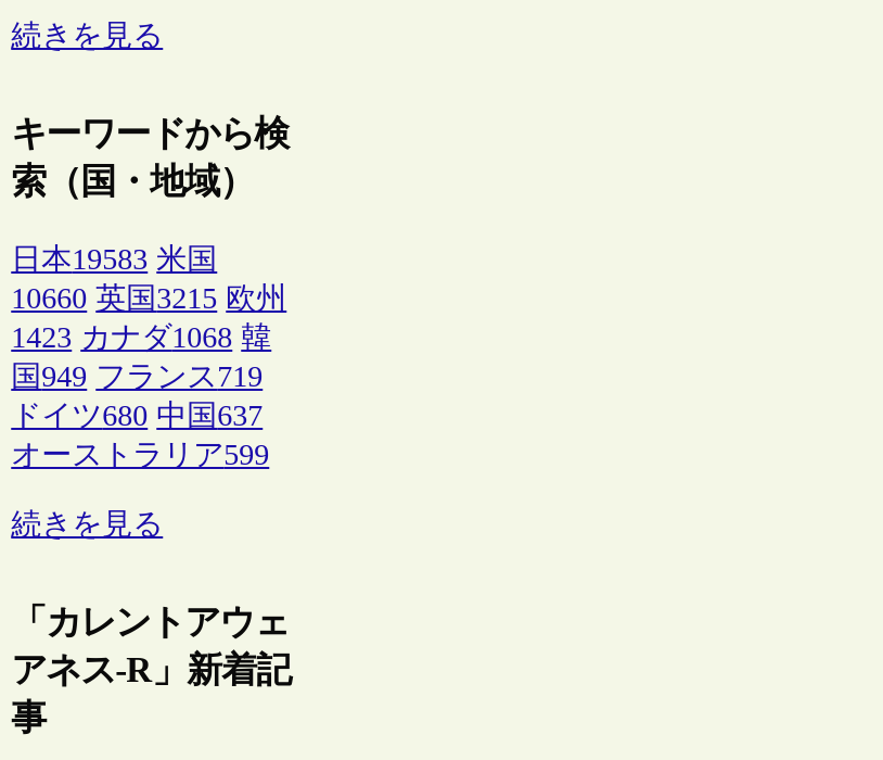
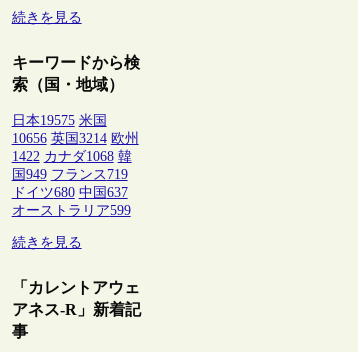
[11,244,217,276] 日本19583 米国 -> [12,113,107,128] 日本19575 米国
[11,283,287,315] 10660 英国3215 欧州 -> [12,131,139,146] 10656 英国3214 欧州
[11,322,271,354] 1423 カナダ1068 韓 -> [12,149,132,164] 1422 カナダ1068 韓

